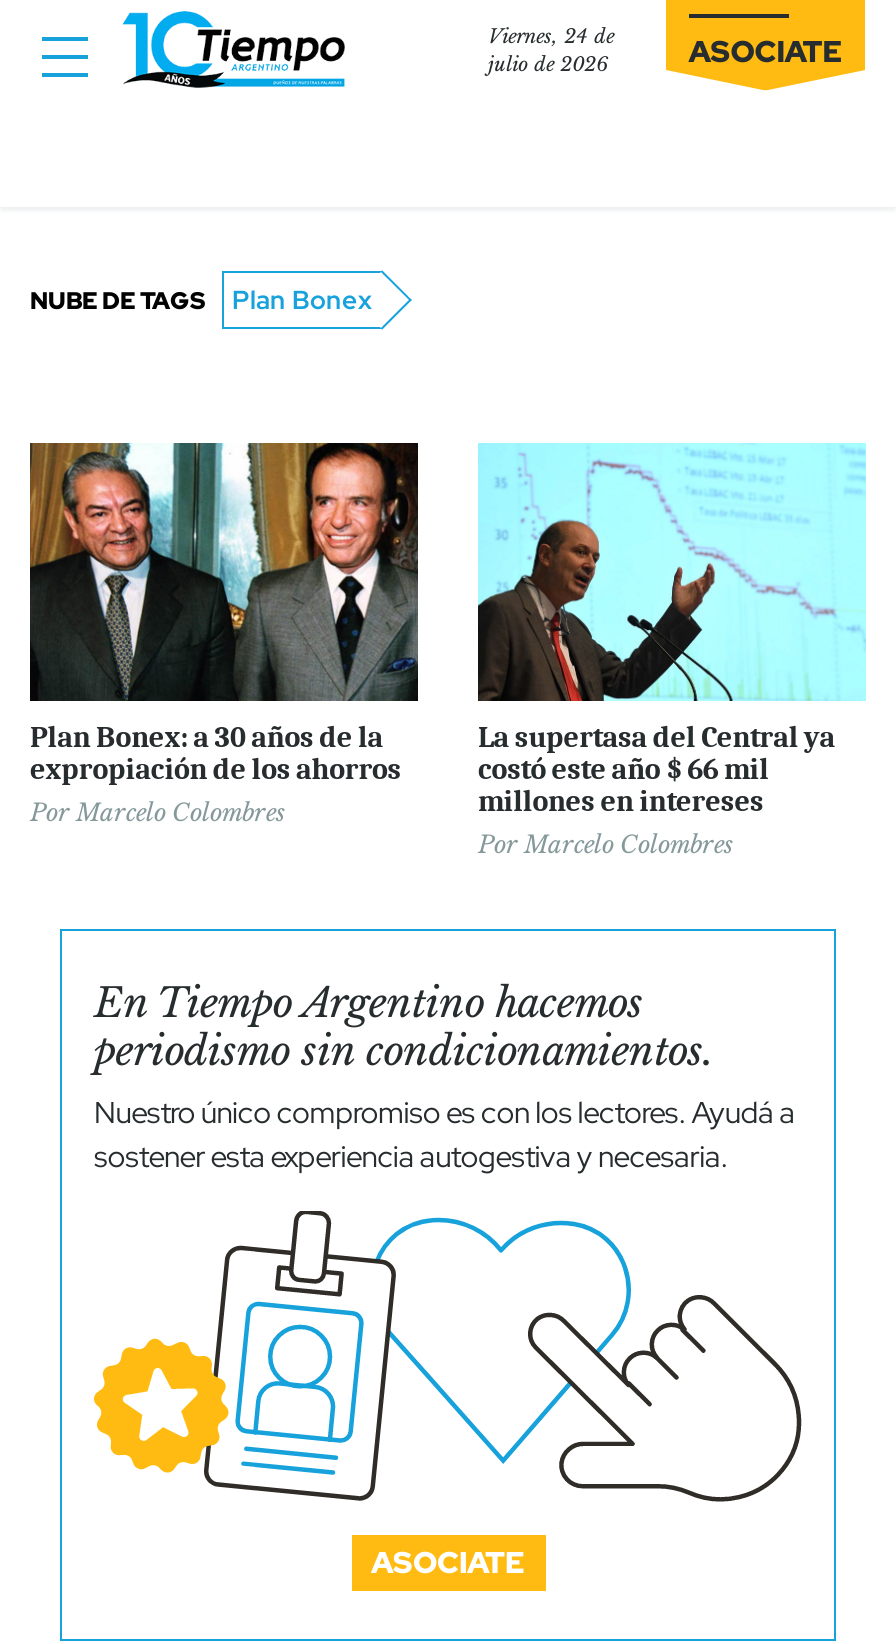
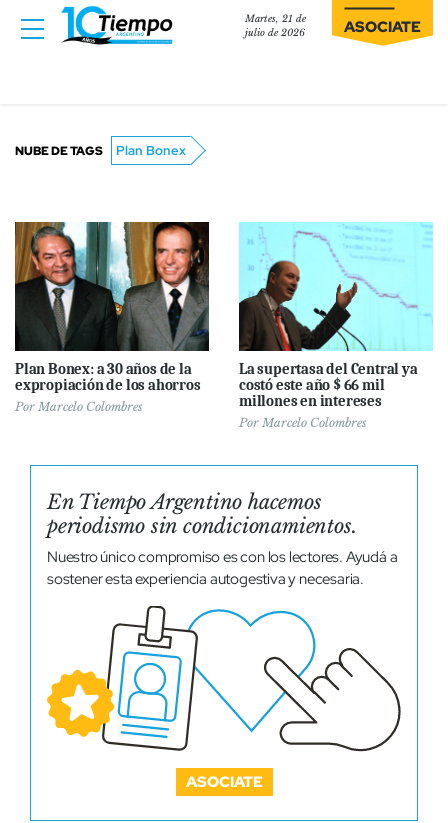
[488,25,614,49] Viernes, 24 de -> [245,13,306,25] Martes, 21 de

